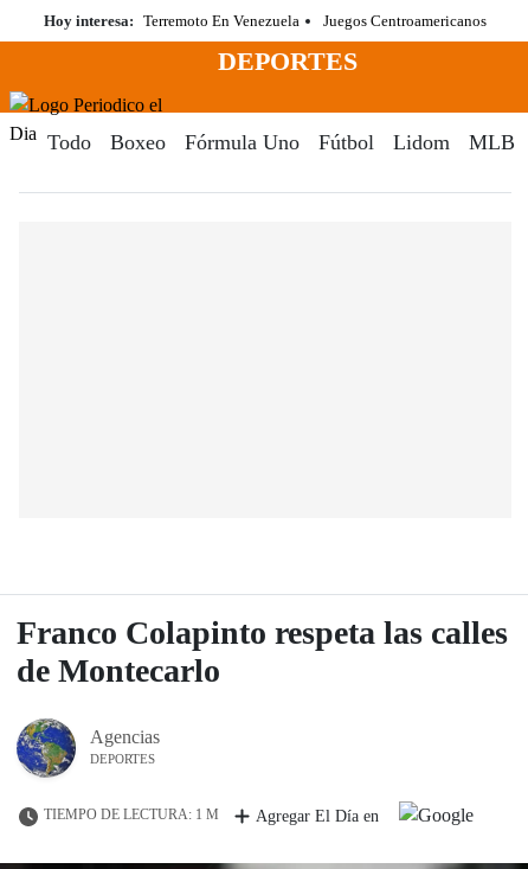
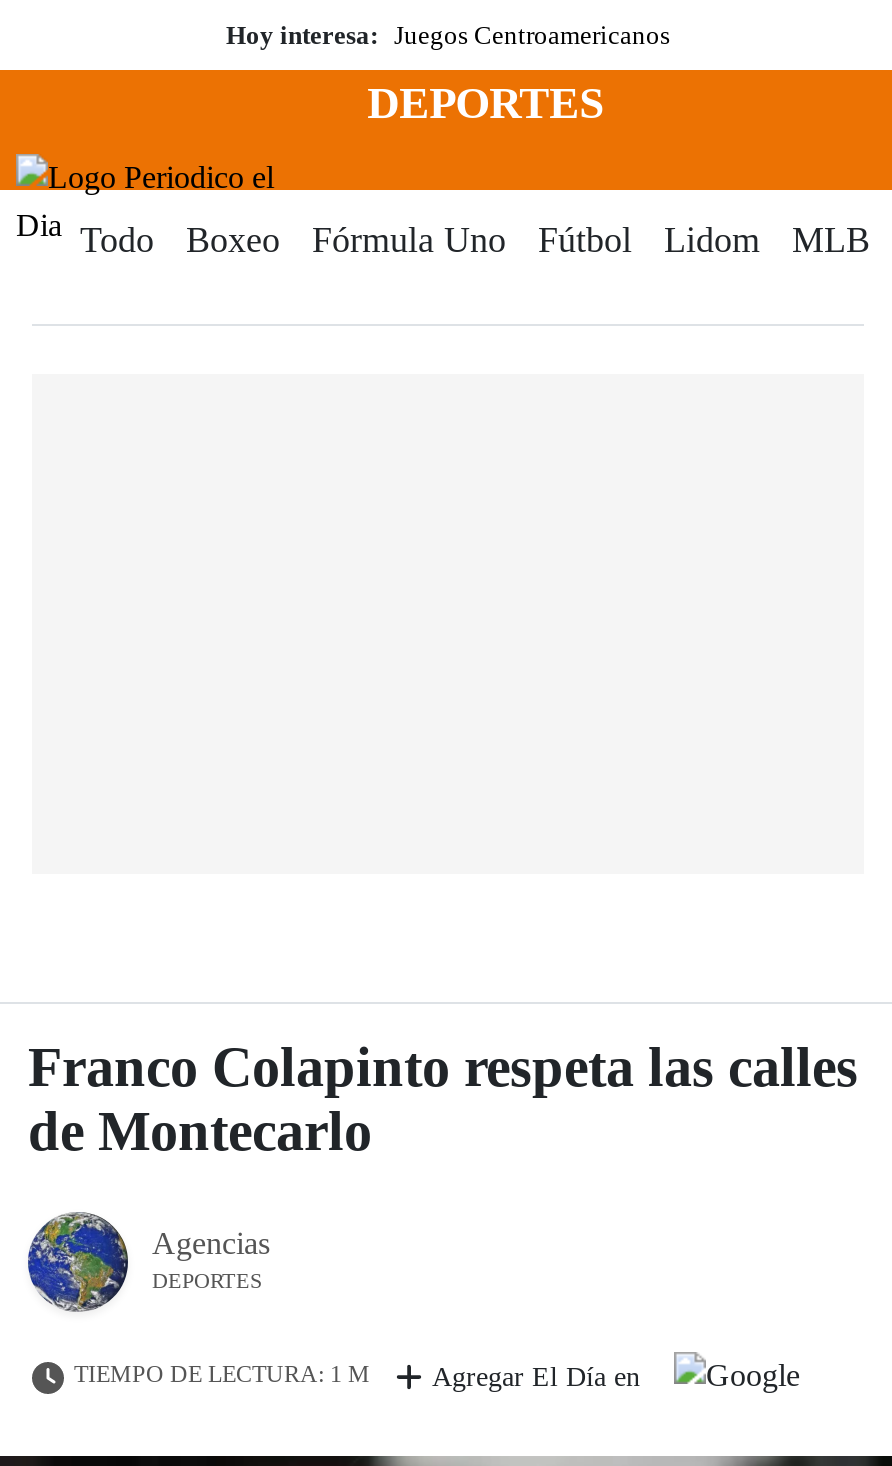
[44,12,487,30] Hoy interesa: Terremoto En Venezuela | Juegos Centroamericanos -> [226,20,670,50] Hoy interesa: Juegos Centroamericanos

